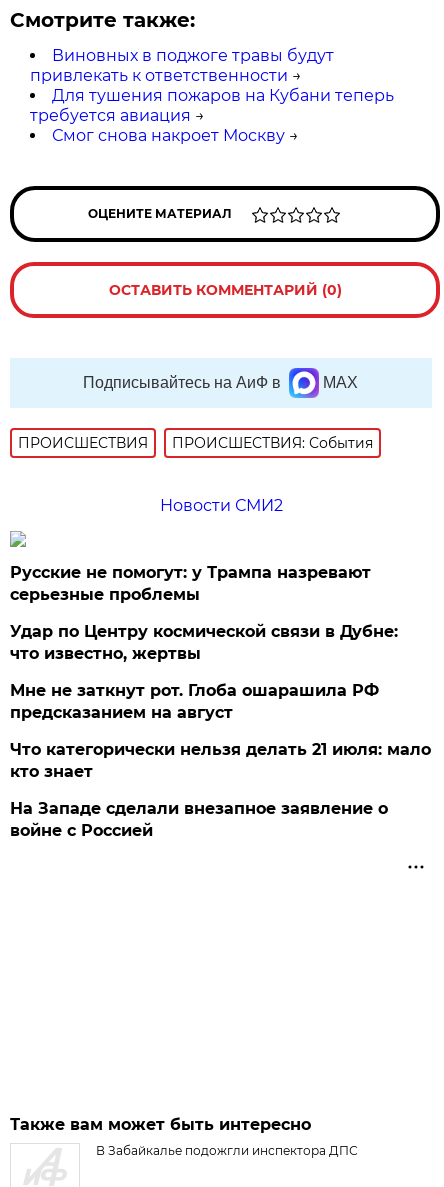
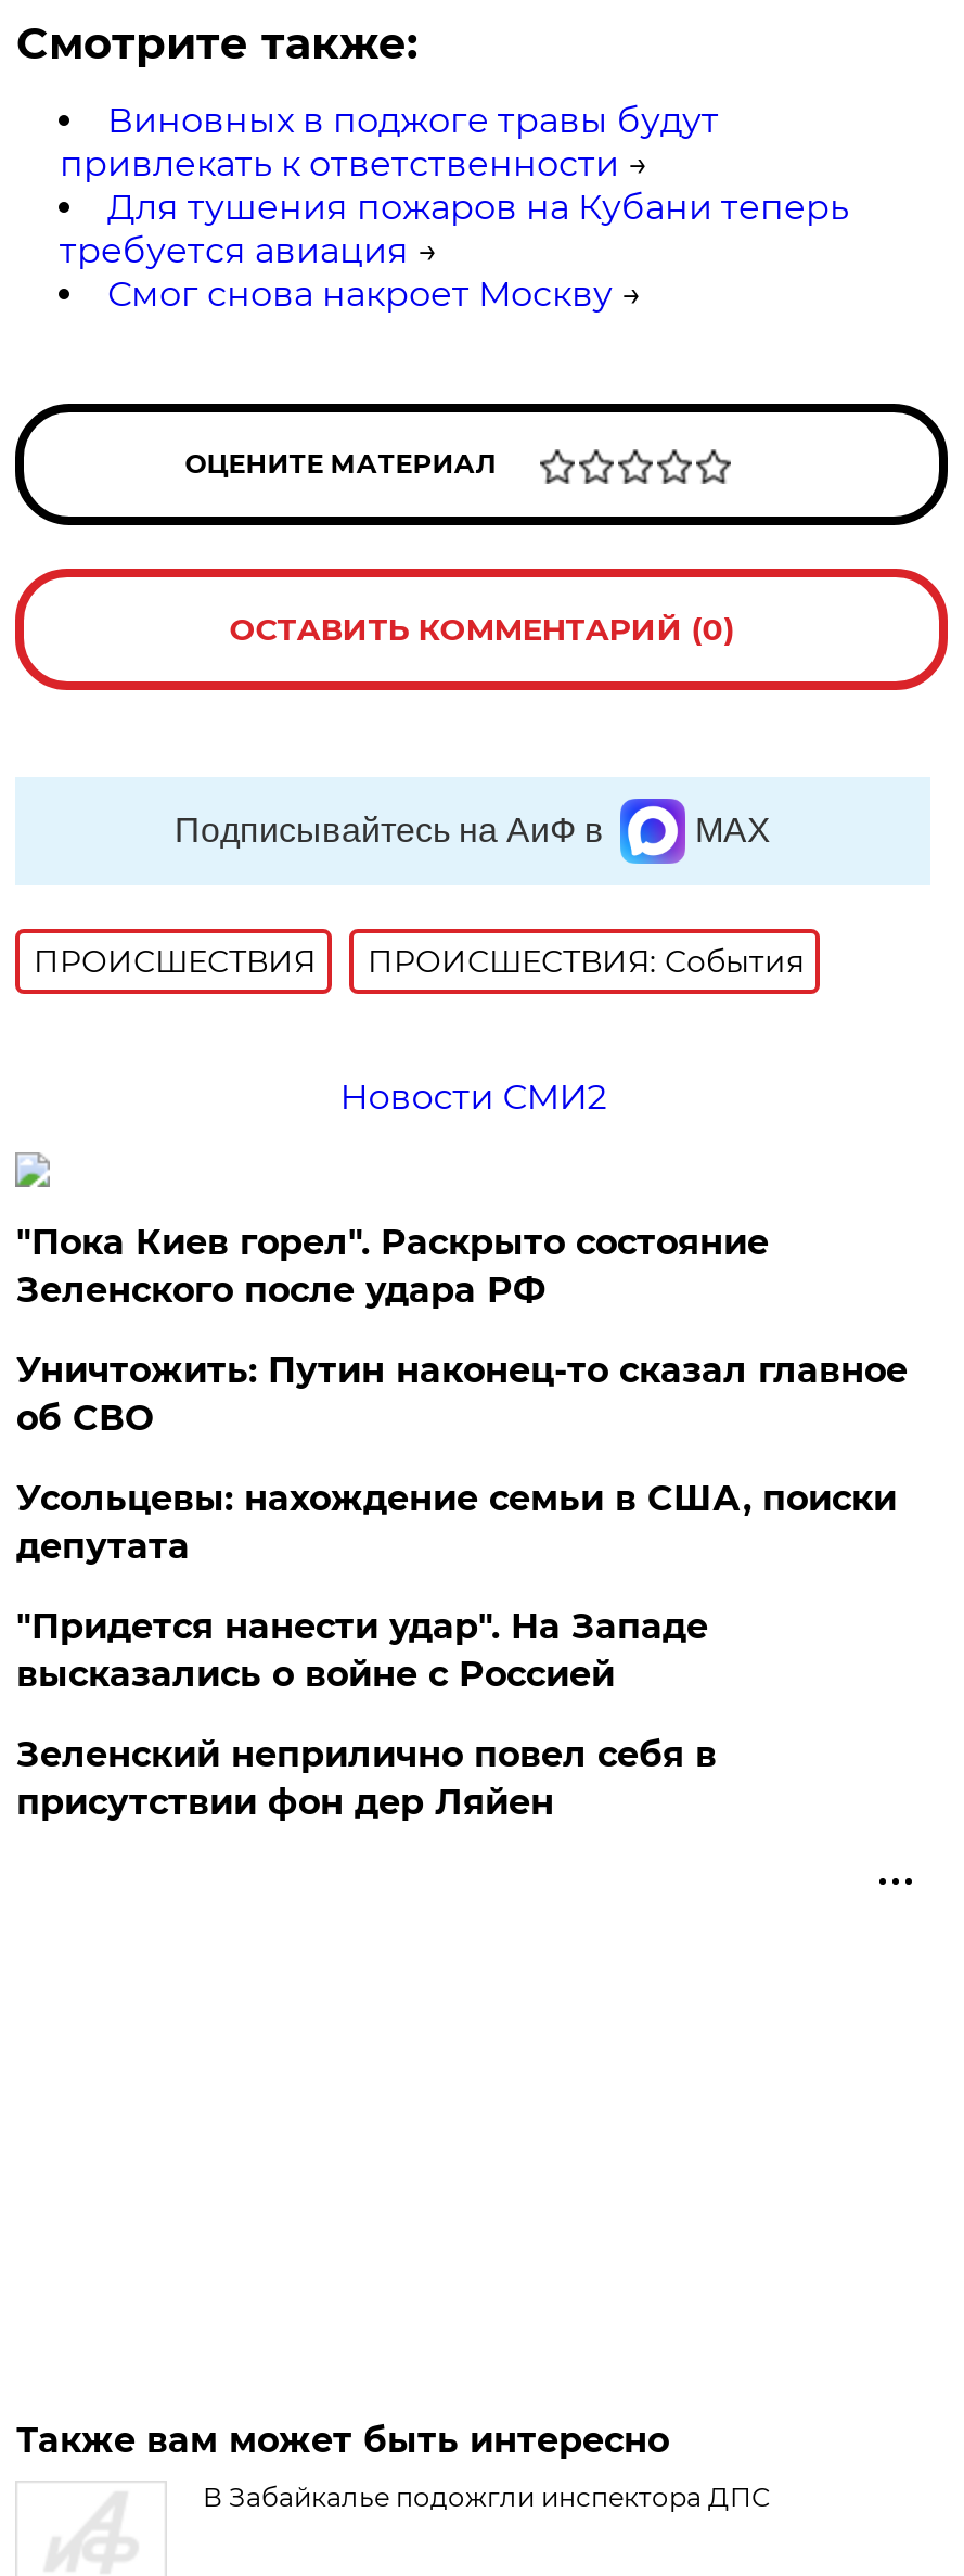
[10,563,371,604] Русские не помогут: у Трампа назревают | серьезные проблемы -> [16,1222,769,1311] "Пока Киев горел". Раскрыто состояние | Зеленского после удара РФ
[10,622,398,663] Удар по Центру космической связи в Дубне: | что известно, жертвы -> [16,1350,907,1439] Уничтожить: Путин наконец-то сказал главное | об СВО
[10,681,379,722] Мне не заткнут рот. Глоба ошарашила РФ | предсказанием на август -> [16,1478,897,1567] Усольцевы: нахождение семьи в США, поиски | депутата
[10,740,431,781] Что категорически нельзя делать 21 июля: мало | кто знает -> [16,1606,708,1695] "Придется нанести удар". На Западе | высказались о войне с Россией
[10,799,388,840] На Западе сделали внезапное заявление о | войне с Россией -> [16,1734,717,1823] Зеленский неприлично повел cебя в | присутствии фон дер Ляйен

